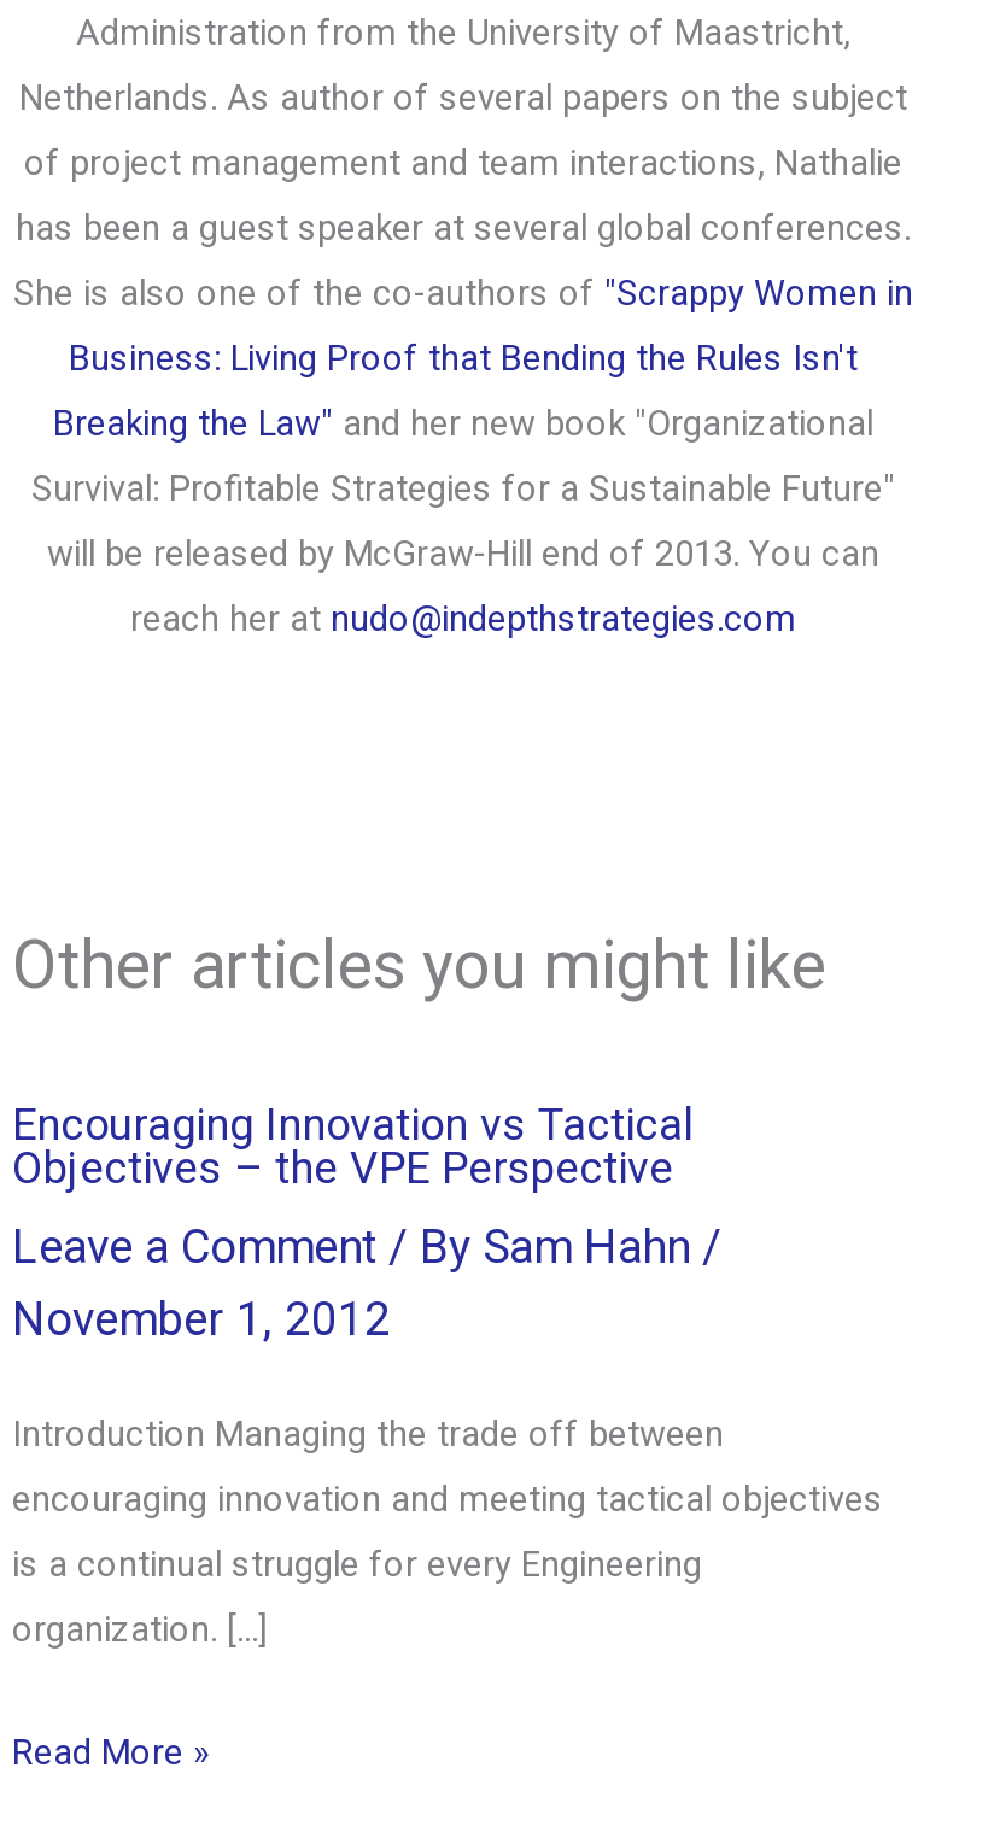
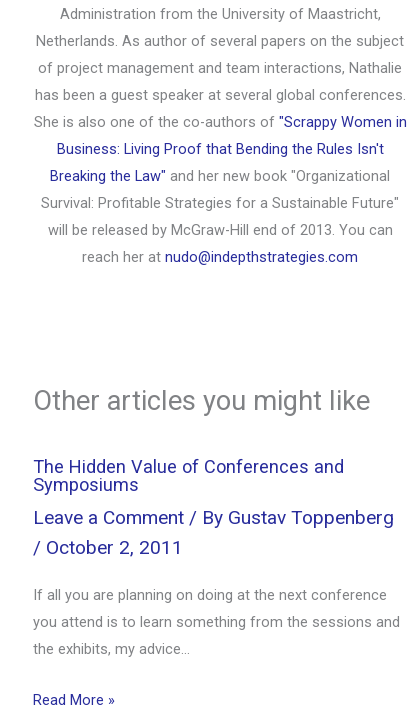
[12,1098,883,1652] Encouraging Innovation vs Tactical | Objectives – the VPE Perspective | Leave a Comment / By Sam Hahn / | November 1, 2012 | Introduction Managing the trade off between | encouraging innovation and meeting tactical objectives | is a continual struggle for every Engineering | organization. […] -> [33,456,400,658] The Hidden Value of Conferences and | Symposiums | Leave a Comment / By Gustav Toppenberg | / October 2, 2011 | If all you are planning on doing at the next conference | you attend is to learn something from the sessions and | the exhibits, my advice…

